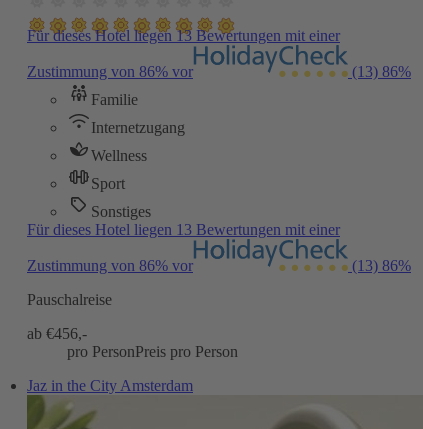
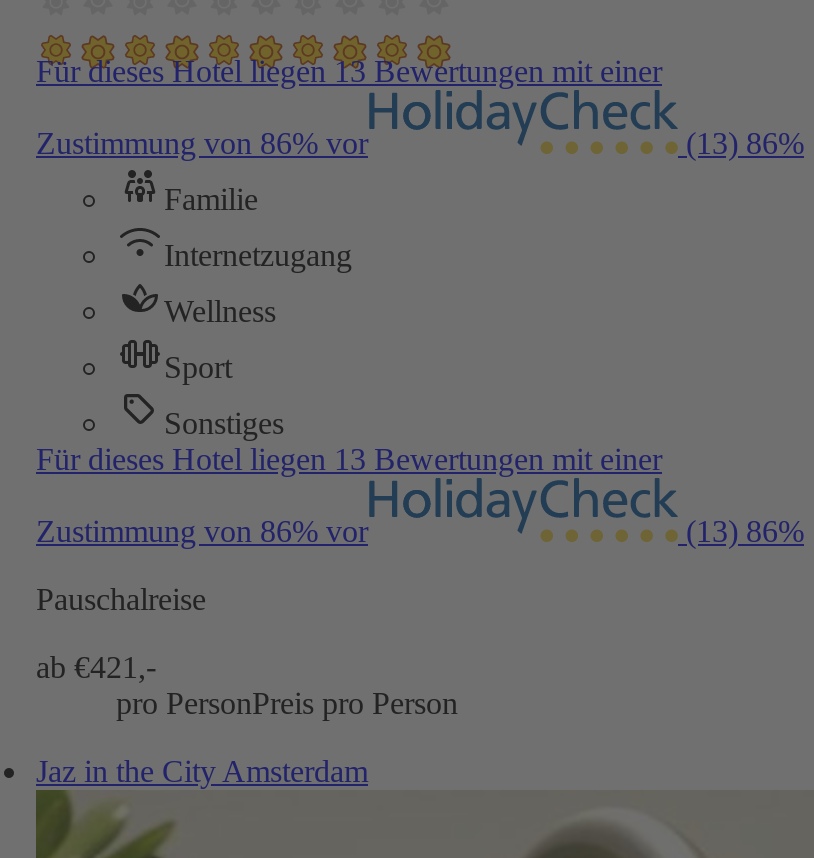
[27,325,87,342] ab €456,- -> [36,651,156,685] ab €421,-

